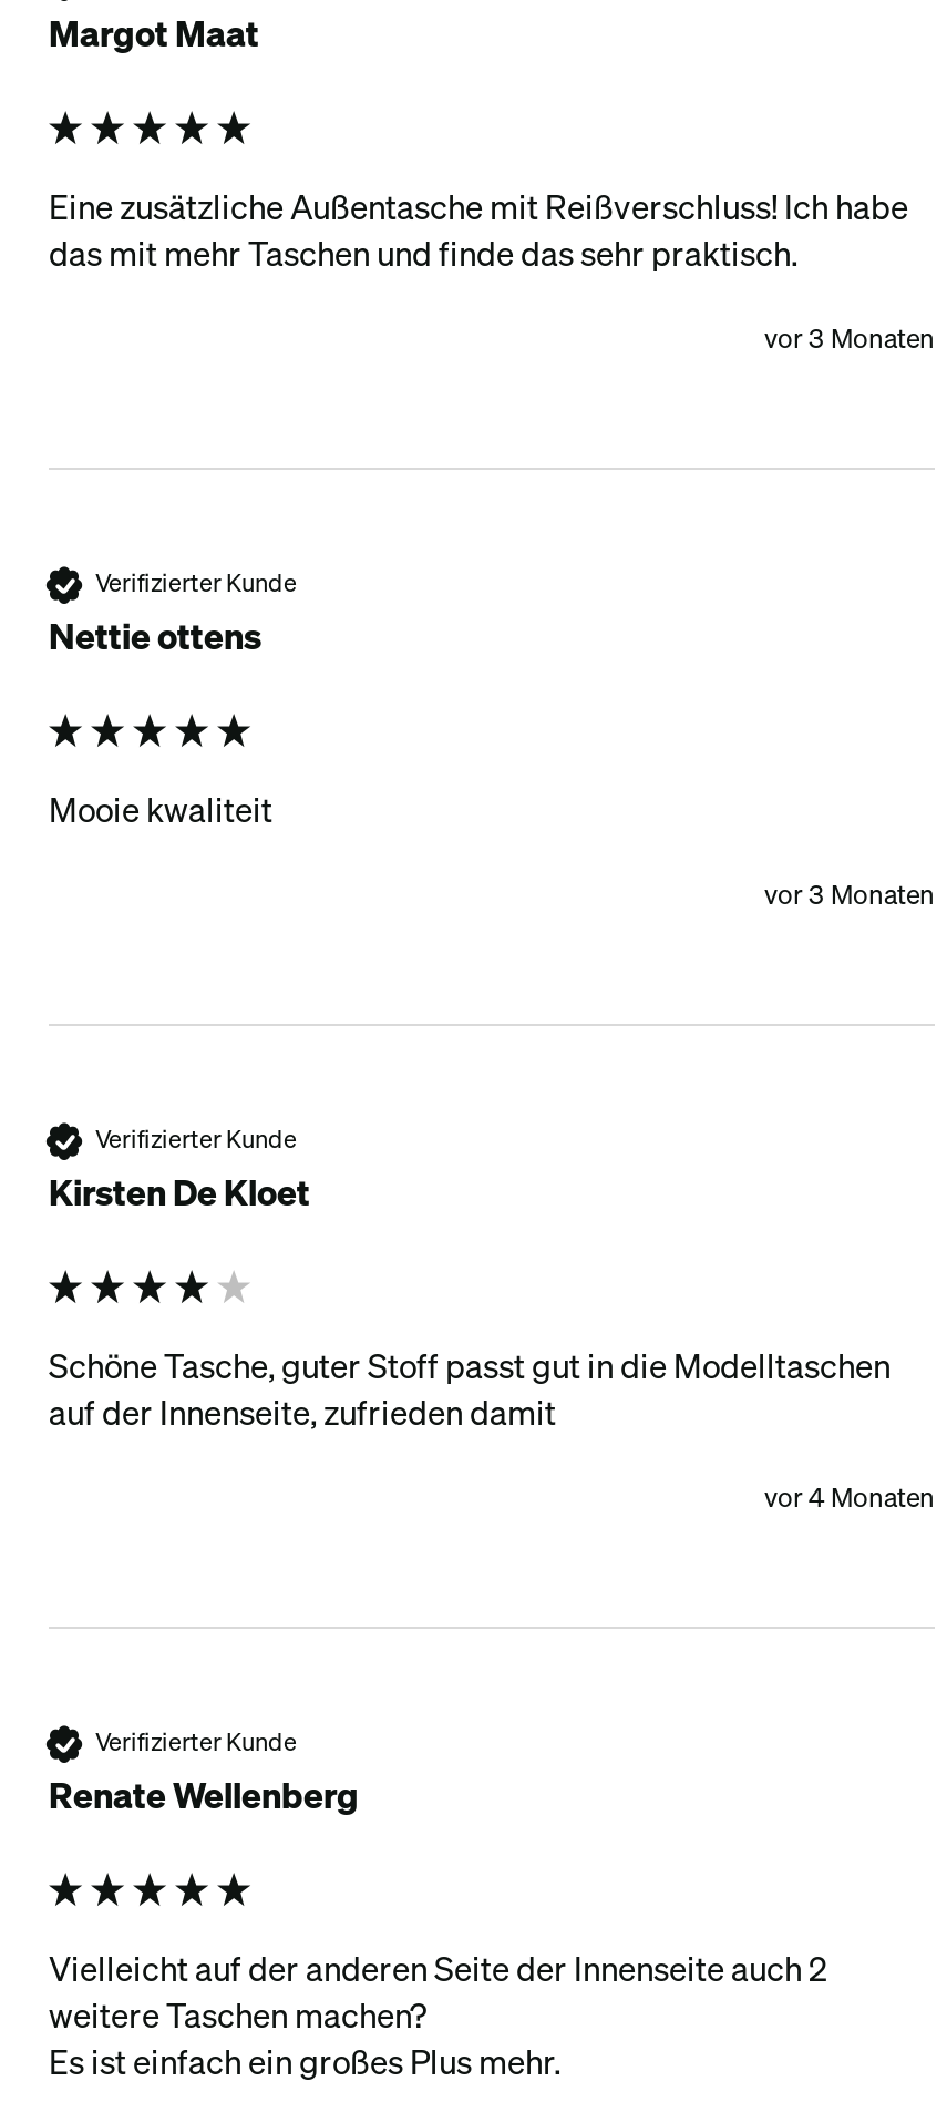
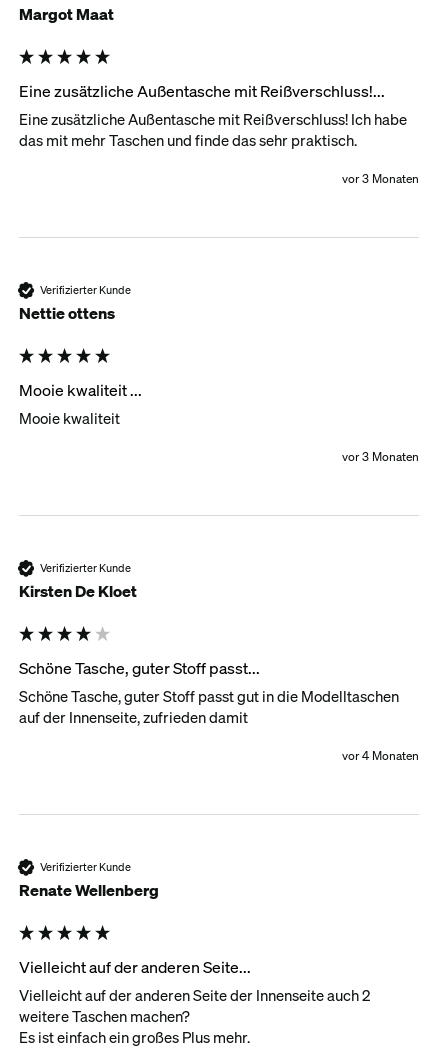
none -> [19,80,385,101] Eine zusätzliche Außentasche mit Reißverschluss!...
none -> [19,379,142,400] Mooie kwaliteit ...
none -> [19,657,260,678] Schöne Tasche, guter Stoff passt...
none -> [19,956,251,977] Vielleicht auf der anderen Seite...

